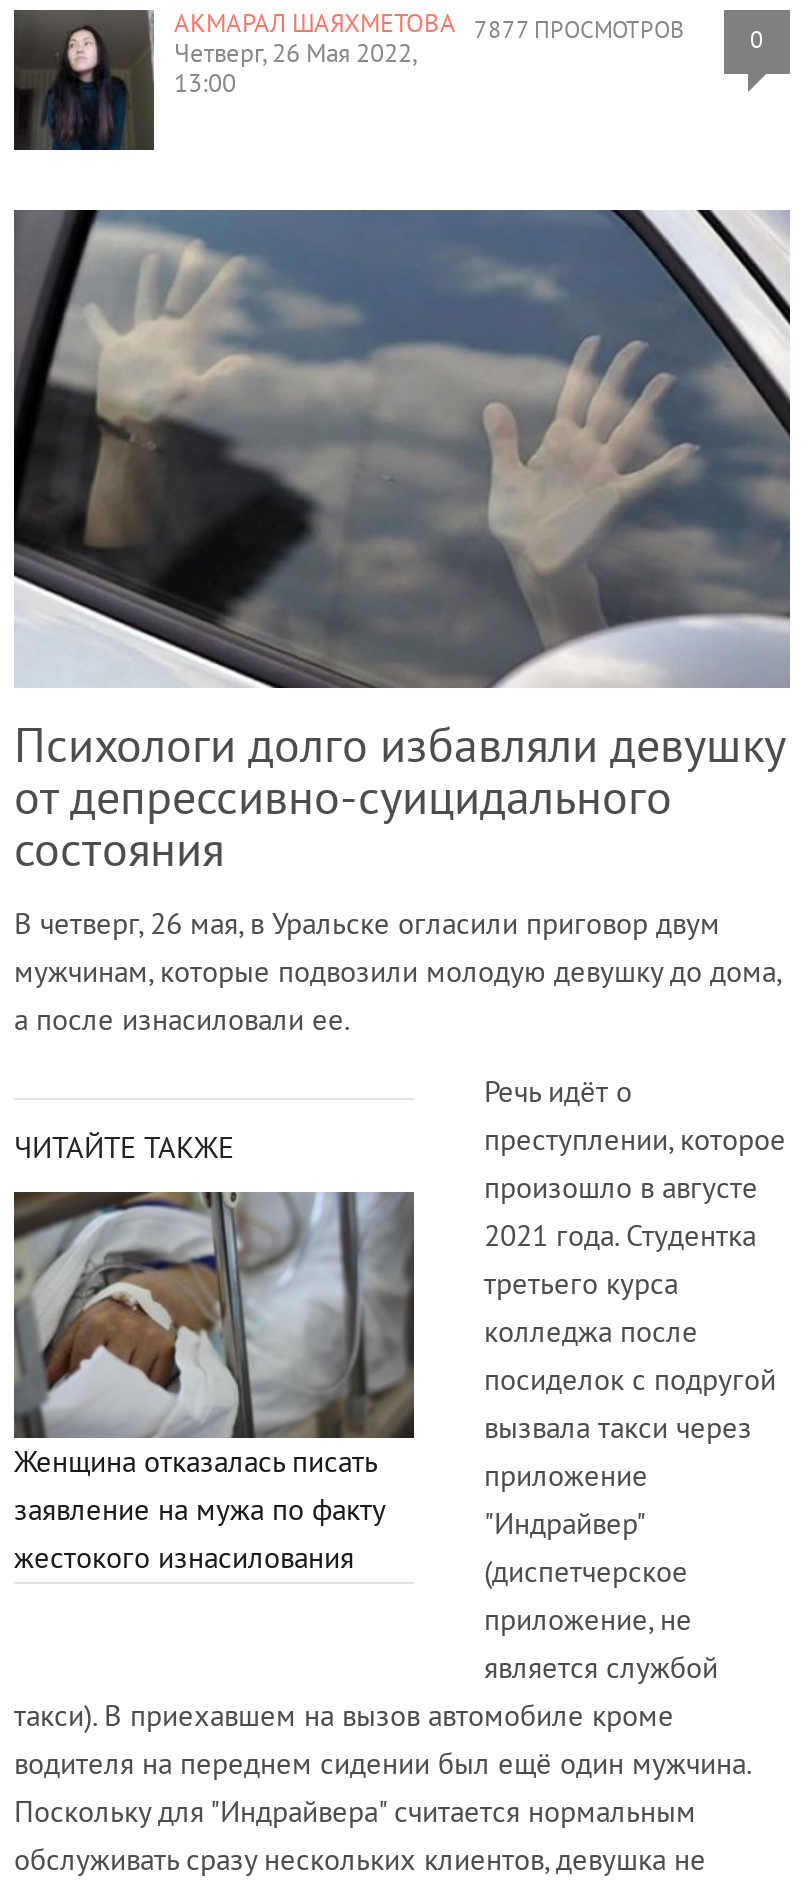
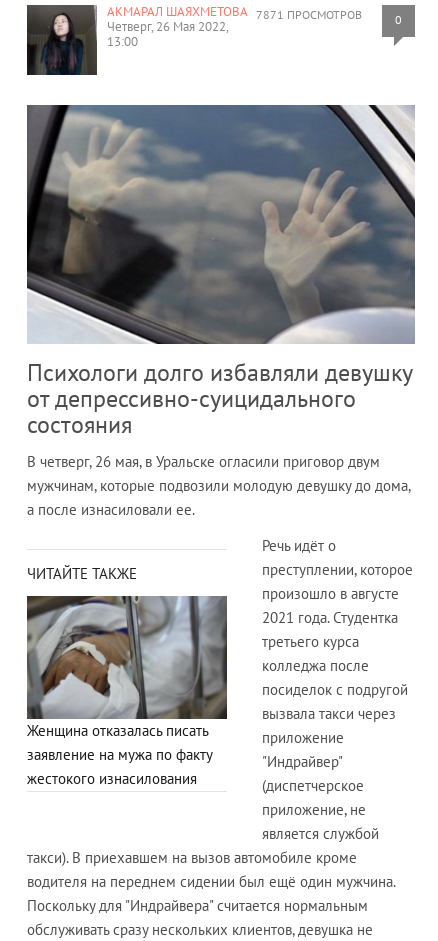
[174,6,684,44] АКМАРАЛ ШАЯХМЕТОВА 7877 ПРОСМОТРОВ -> [107,3,362,22] АКМАРАЛ ШАЯХМЕТОВА 7871 ПРОСМОТРОВ

